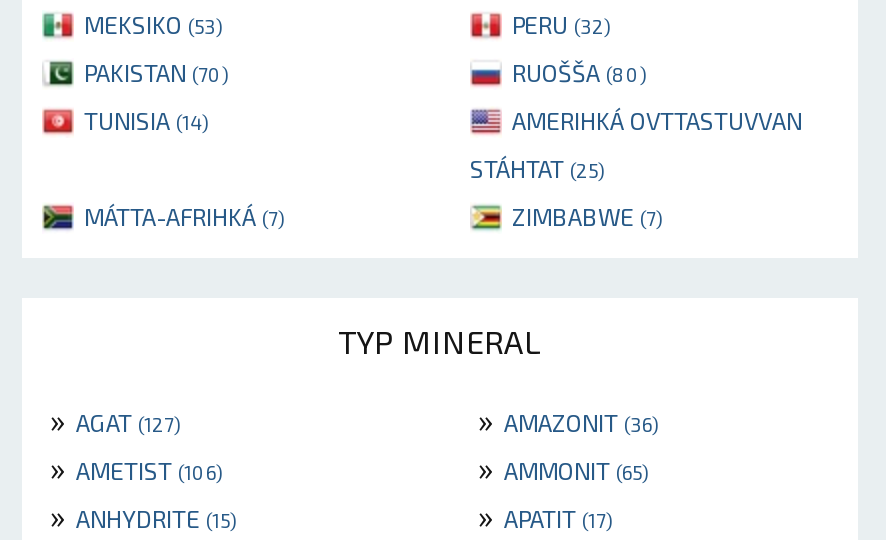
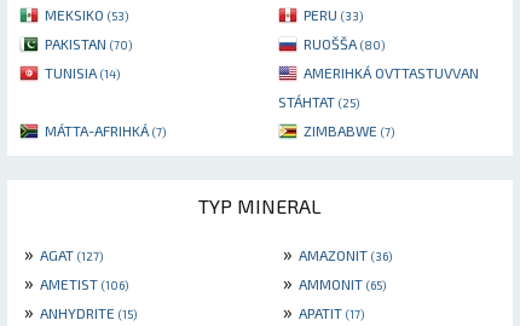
[512,11,610,39] PERU (32) -> [304,6,363,23] PERU (33)

